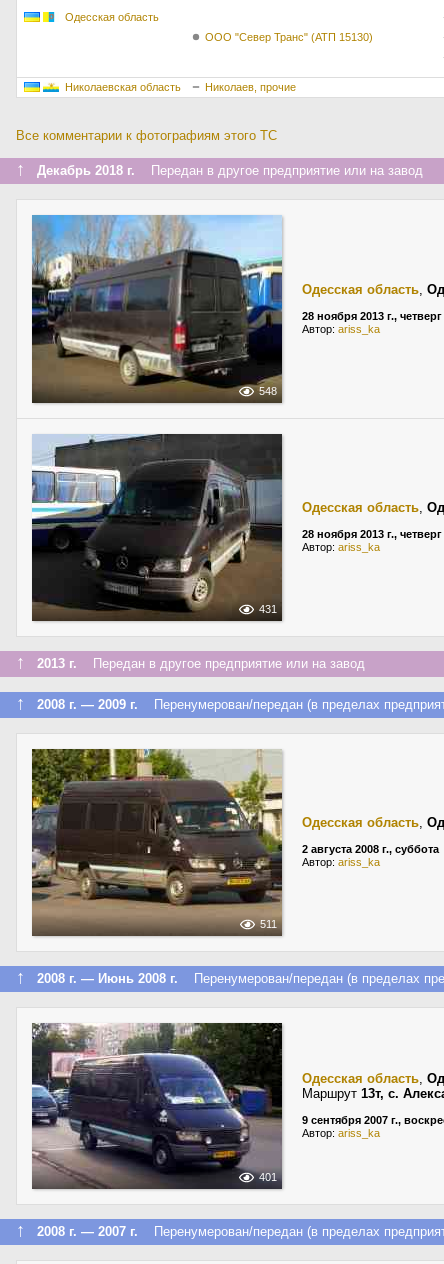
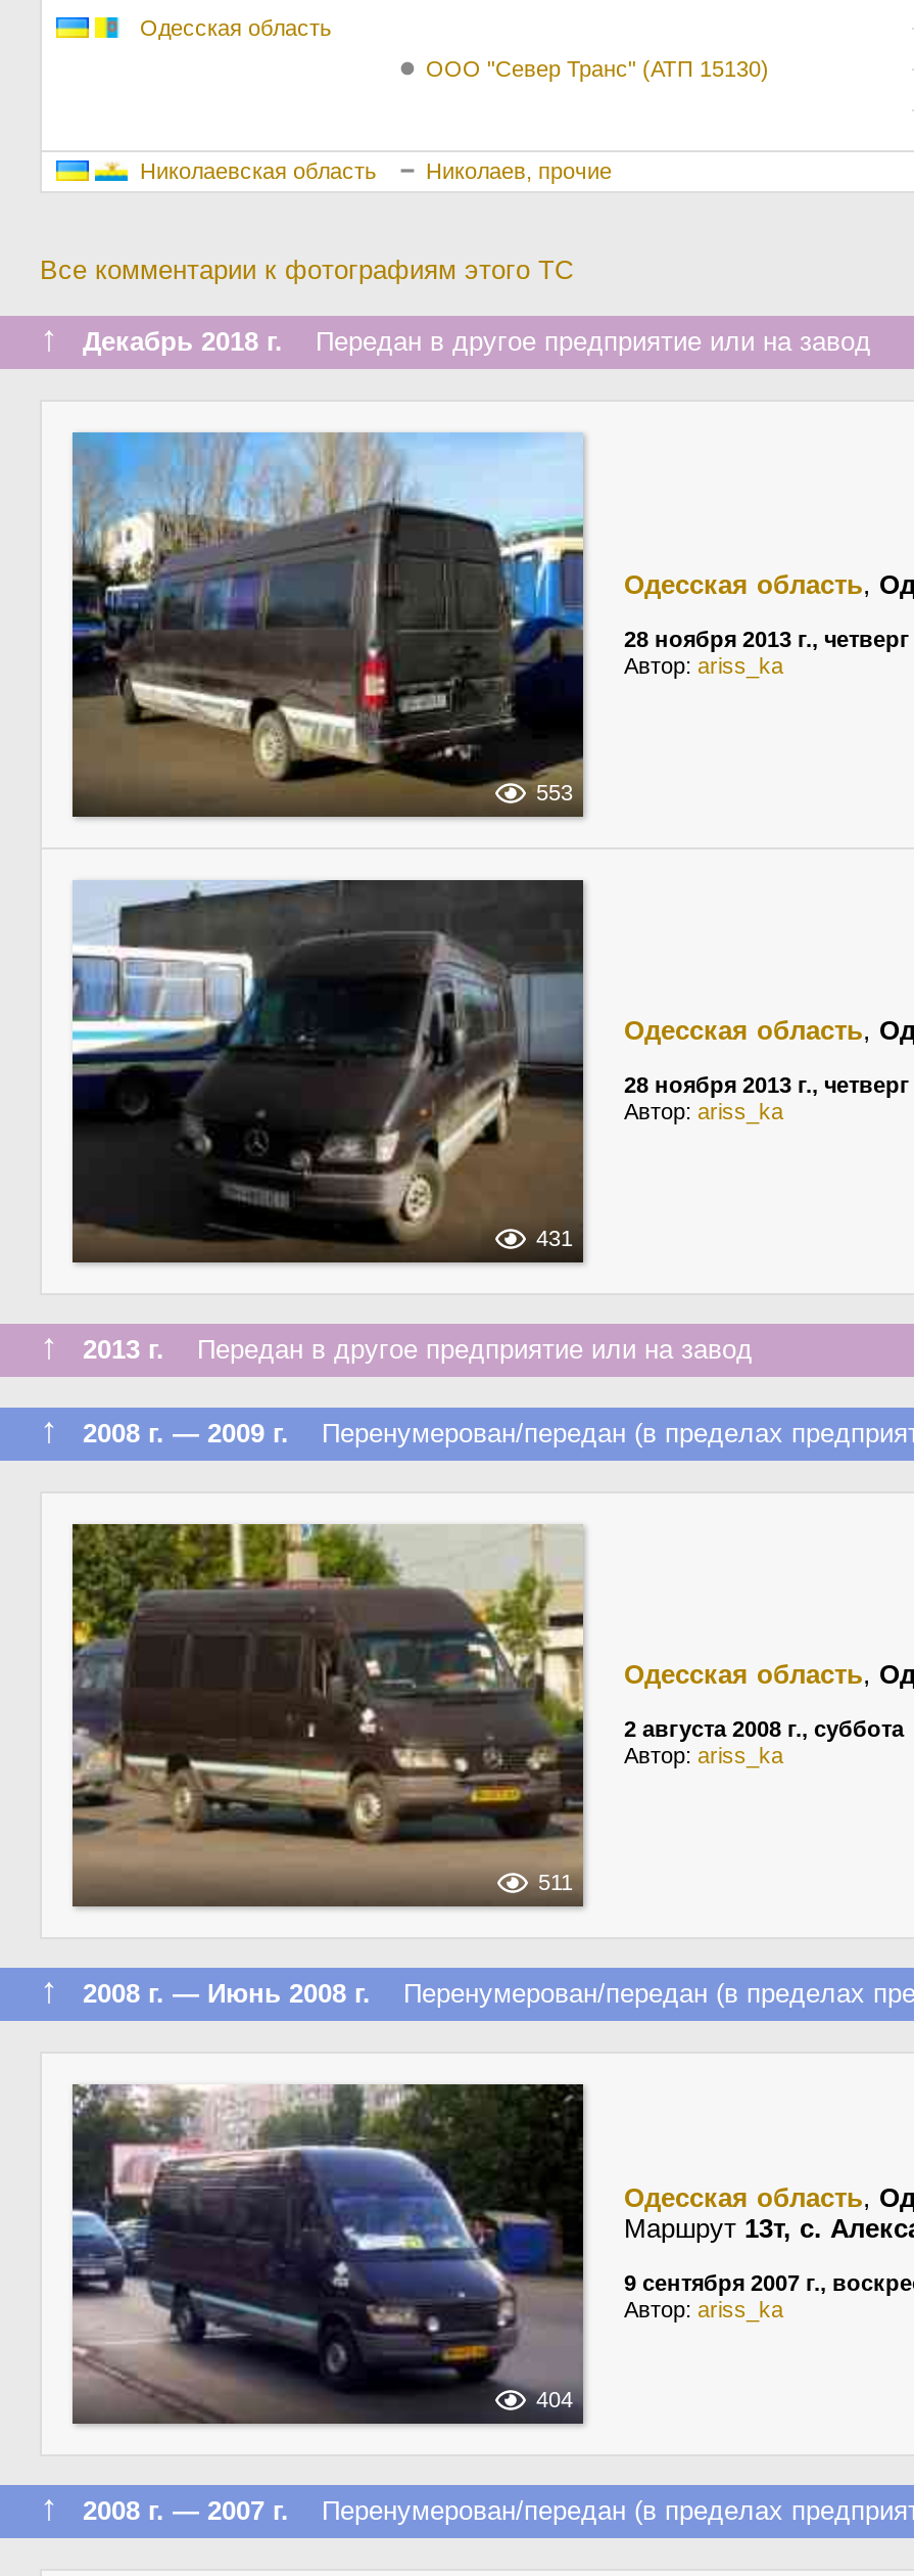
[259,385,277,397] 548 -> [536,780,573,804] 553
[259,1171,277,1183] 401 -> [536,2387,573,2411] 404

